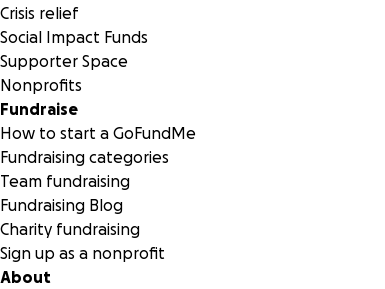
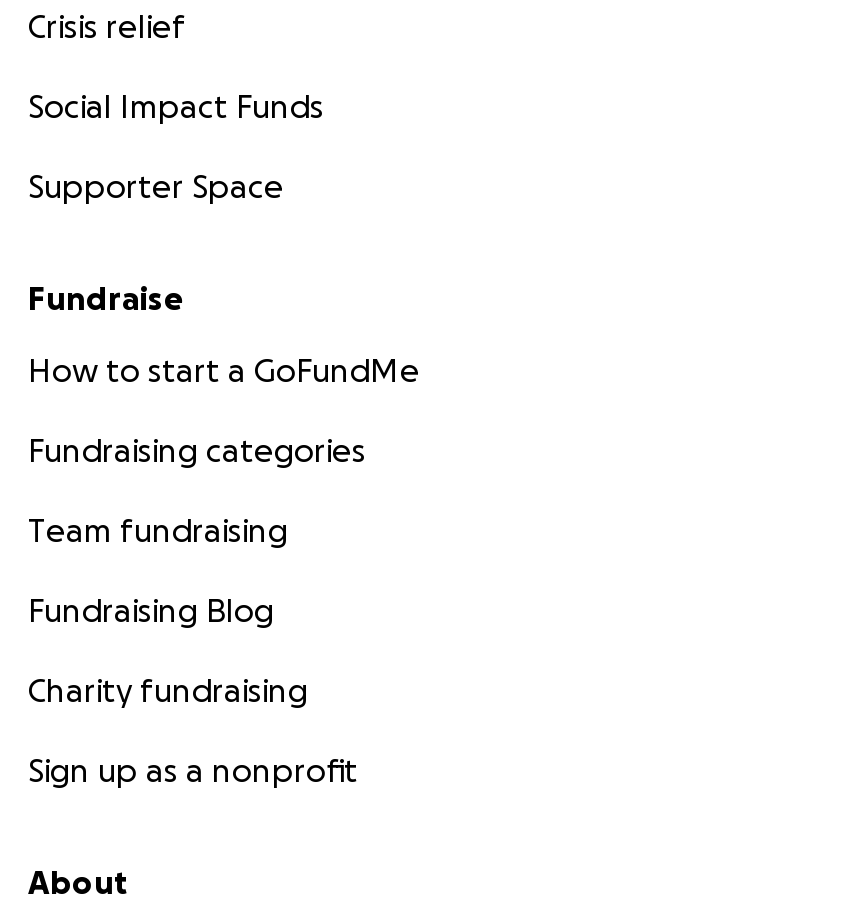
[0,76,82,94] Nonprofits -> none

